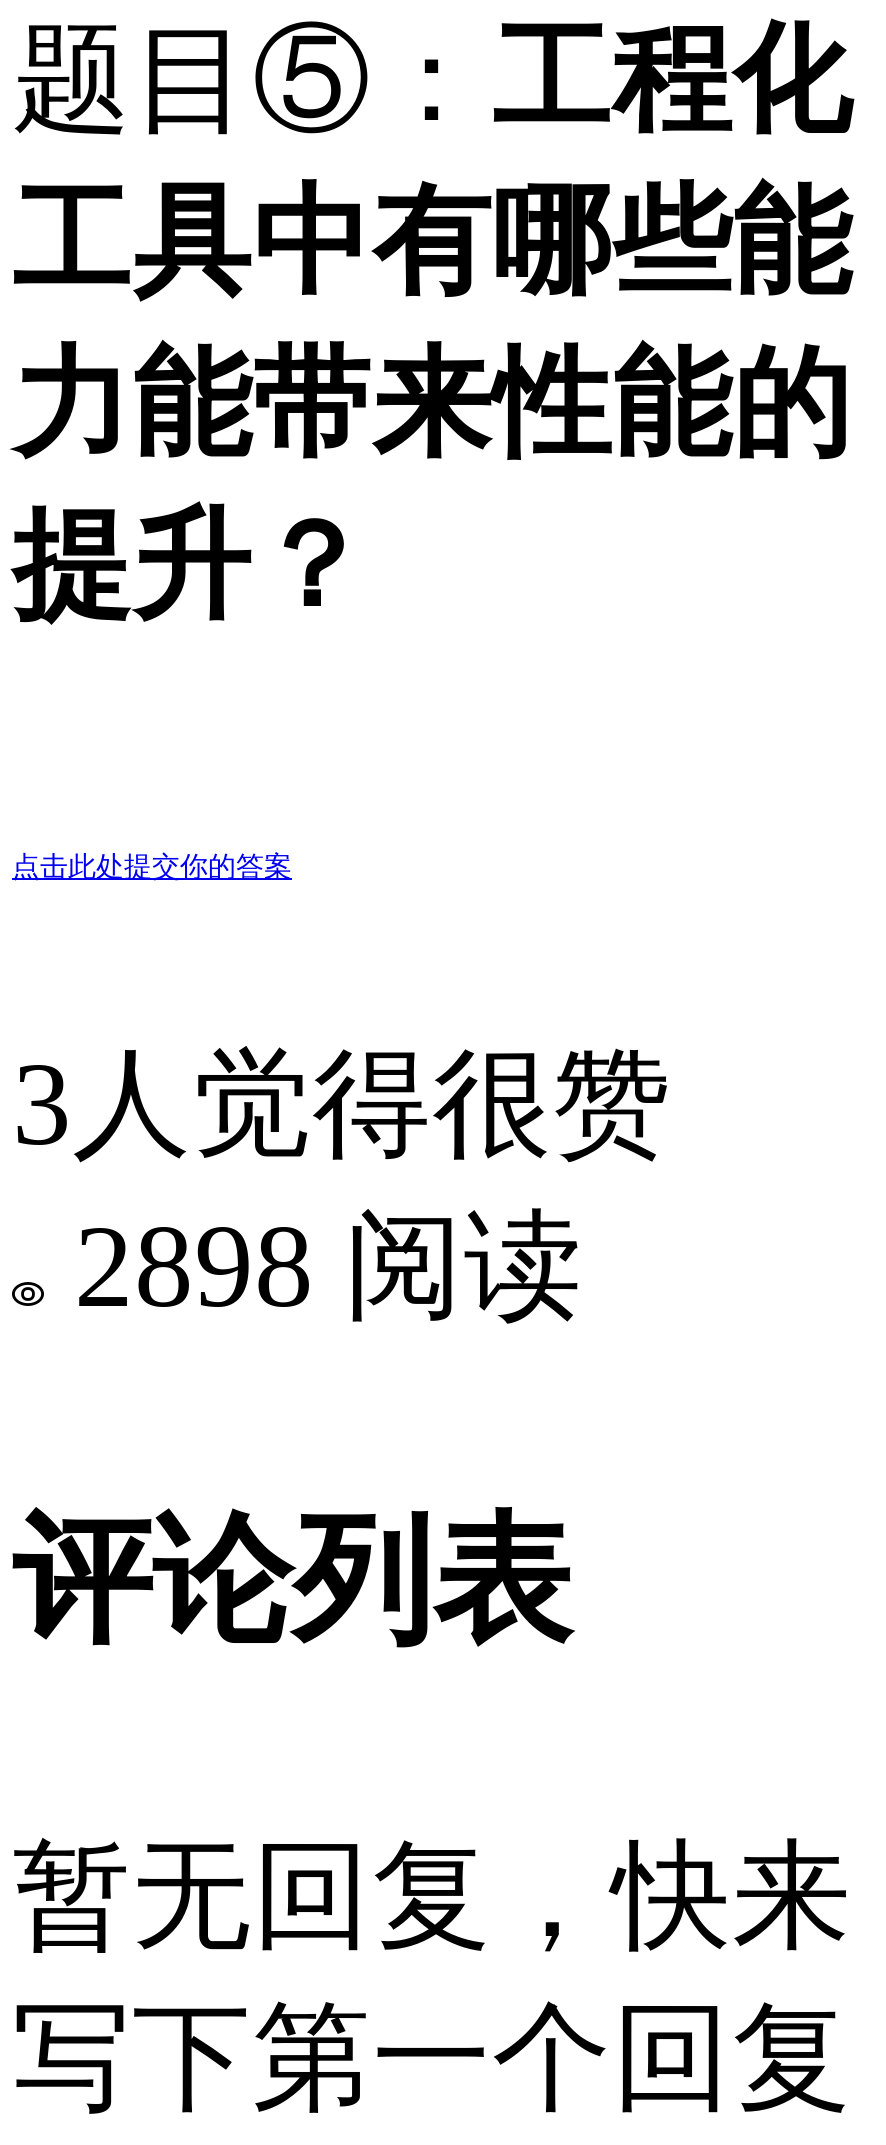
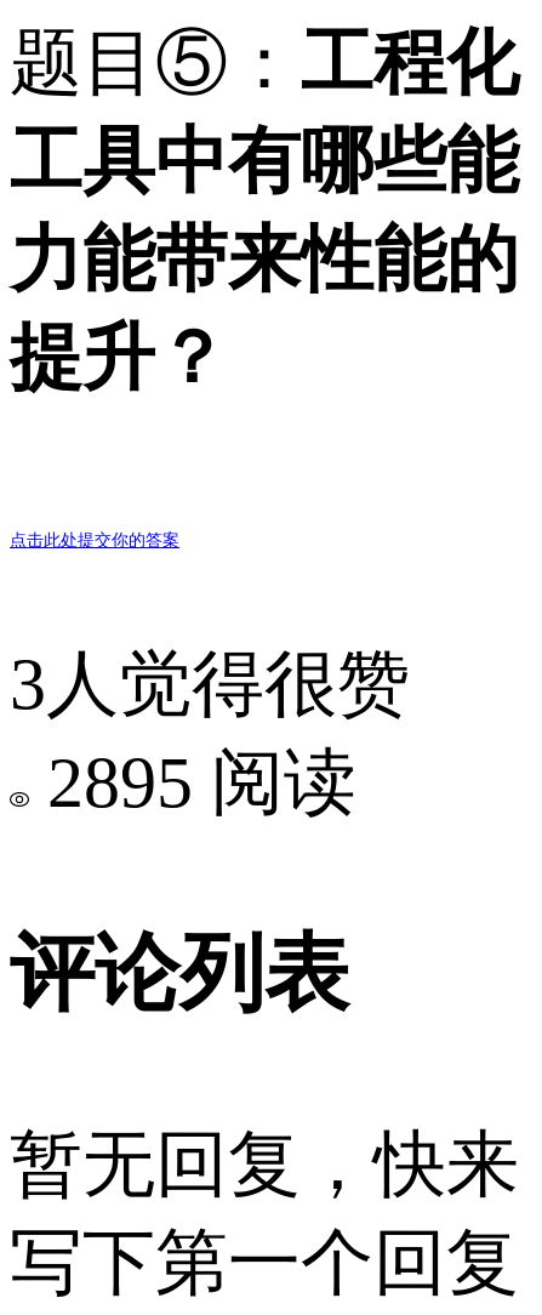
[44,1201,584,1333] 2898 阅读 -> [29,743,356,823] 2895 阅读

